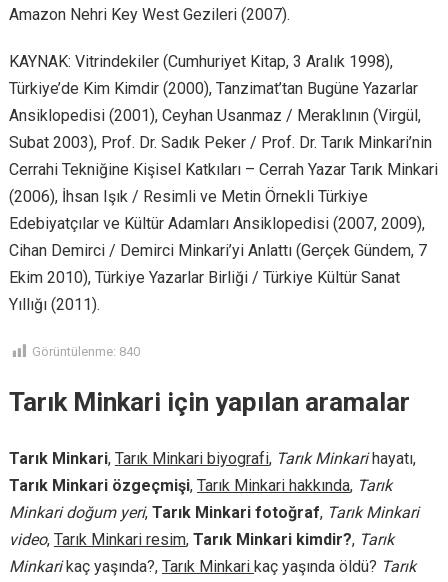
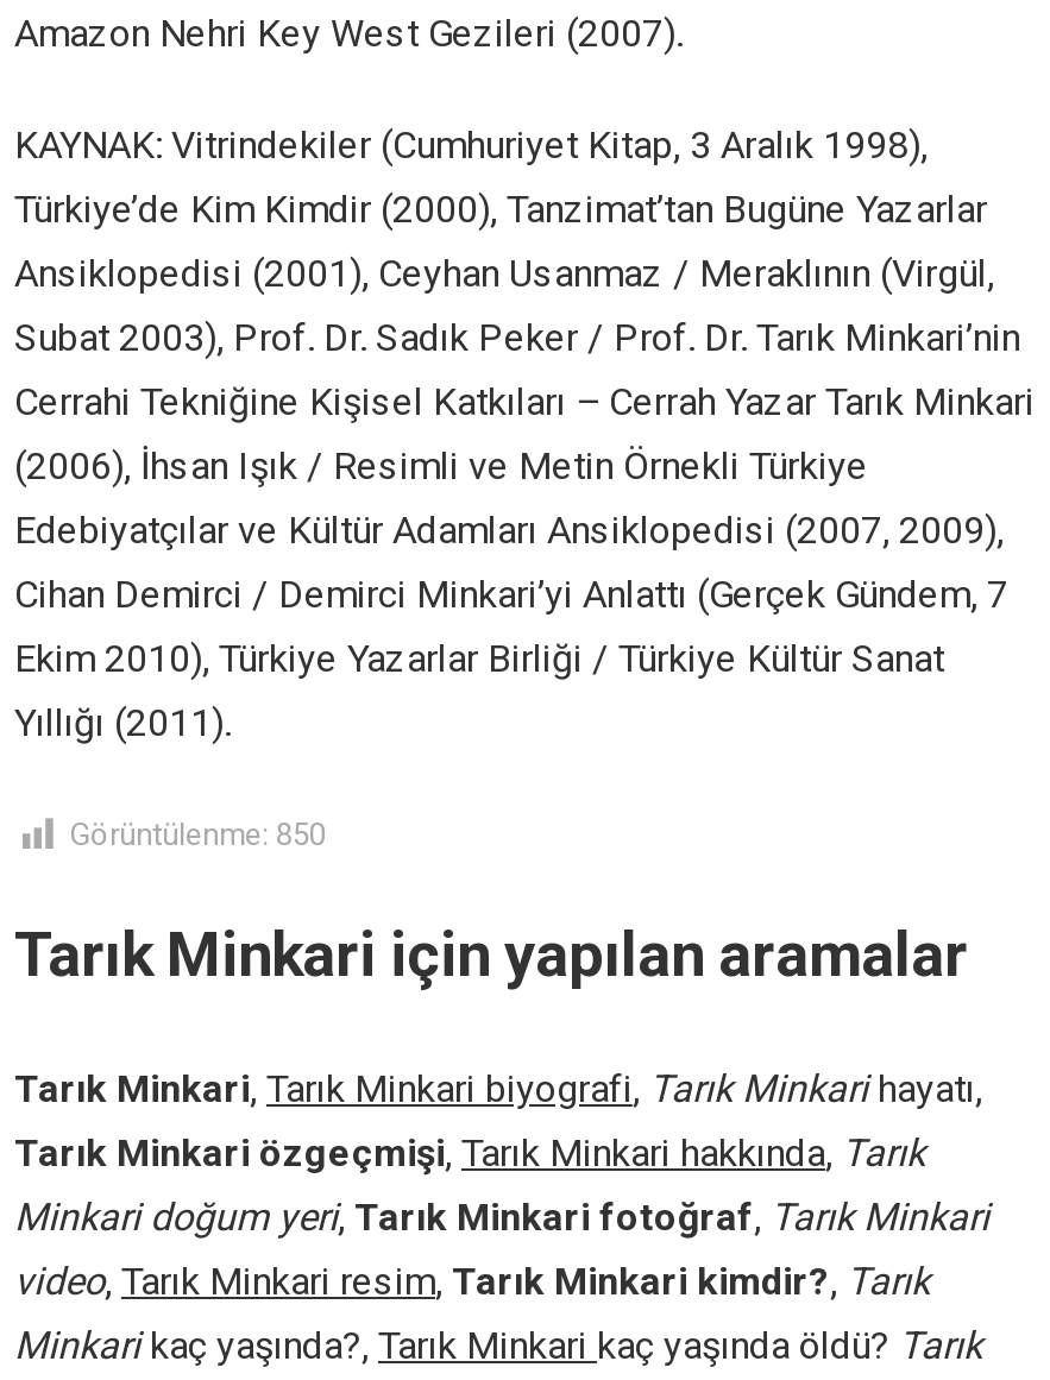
[32,344,140,359] Görüntülenme: 840 -> [69,817,326,852] Görüntülenme: 850

